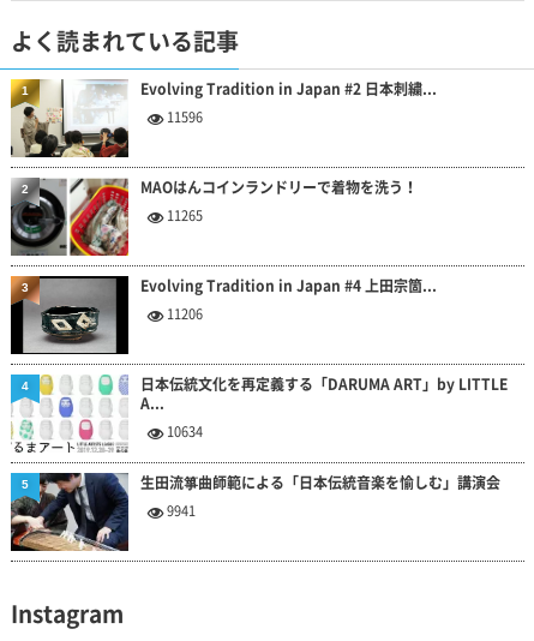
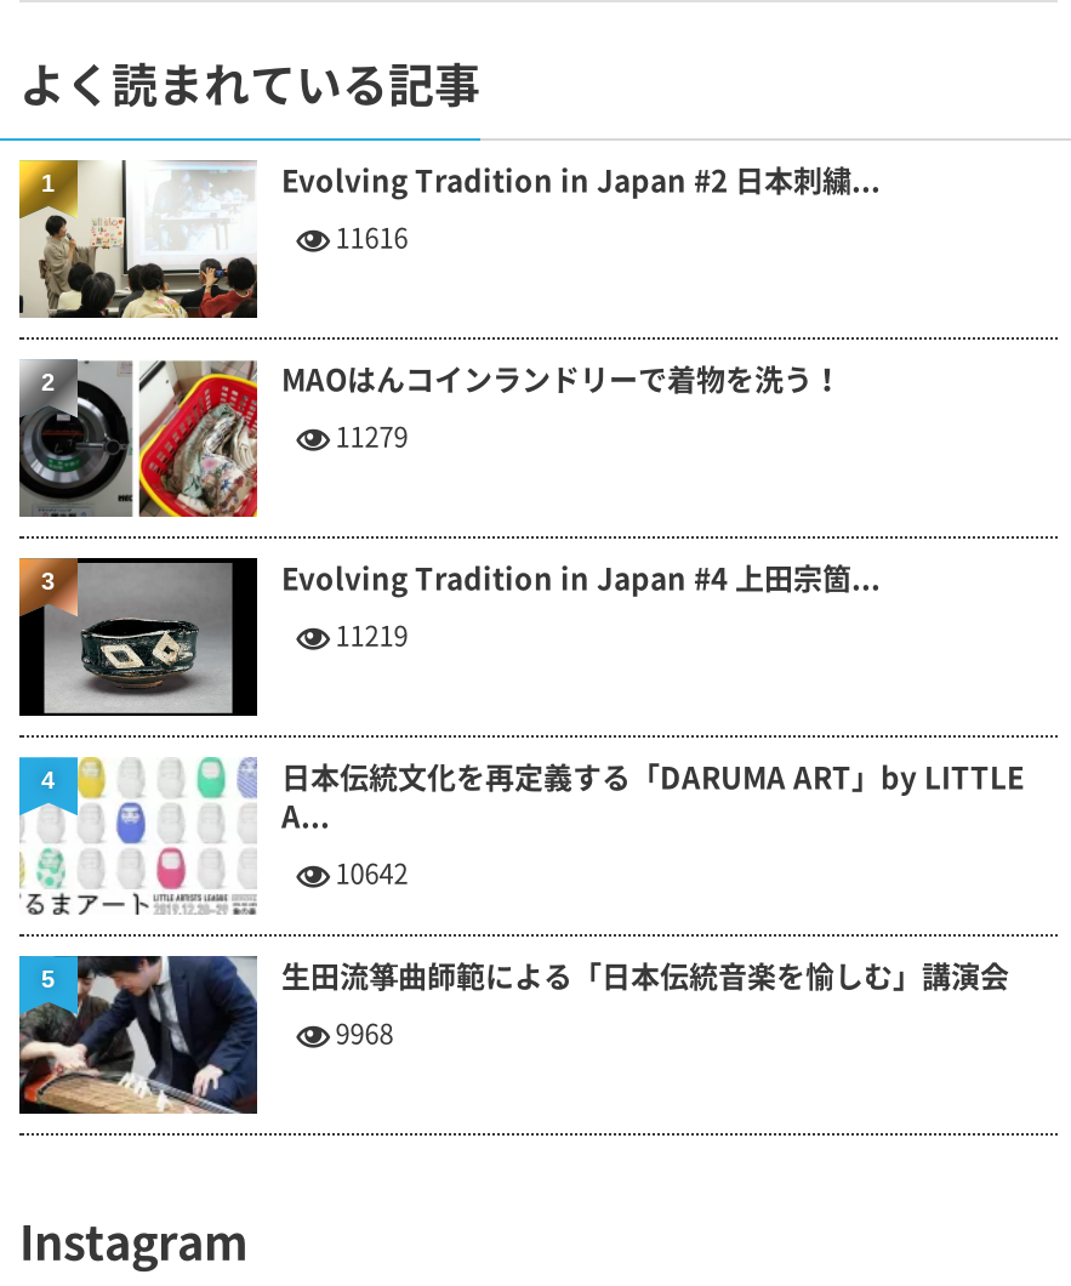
[167,107,203,127] 11596 -> [335,216,408,257] 11616
[167,205,203,226] 11265 -> [335,415,408,456] 11279
[167,304,203,324] 11206 -> [335,614,408,655] 11219
[167,421,203,442] 10634 -> [335,852,408,893] 10642
[167,501,196,521] 9941 -> [335,1012,393,1053] 9968

